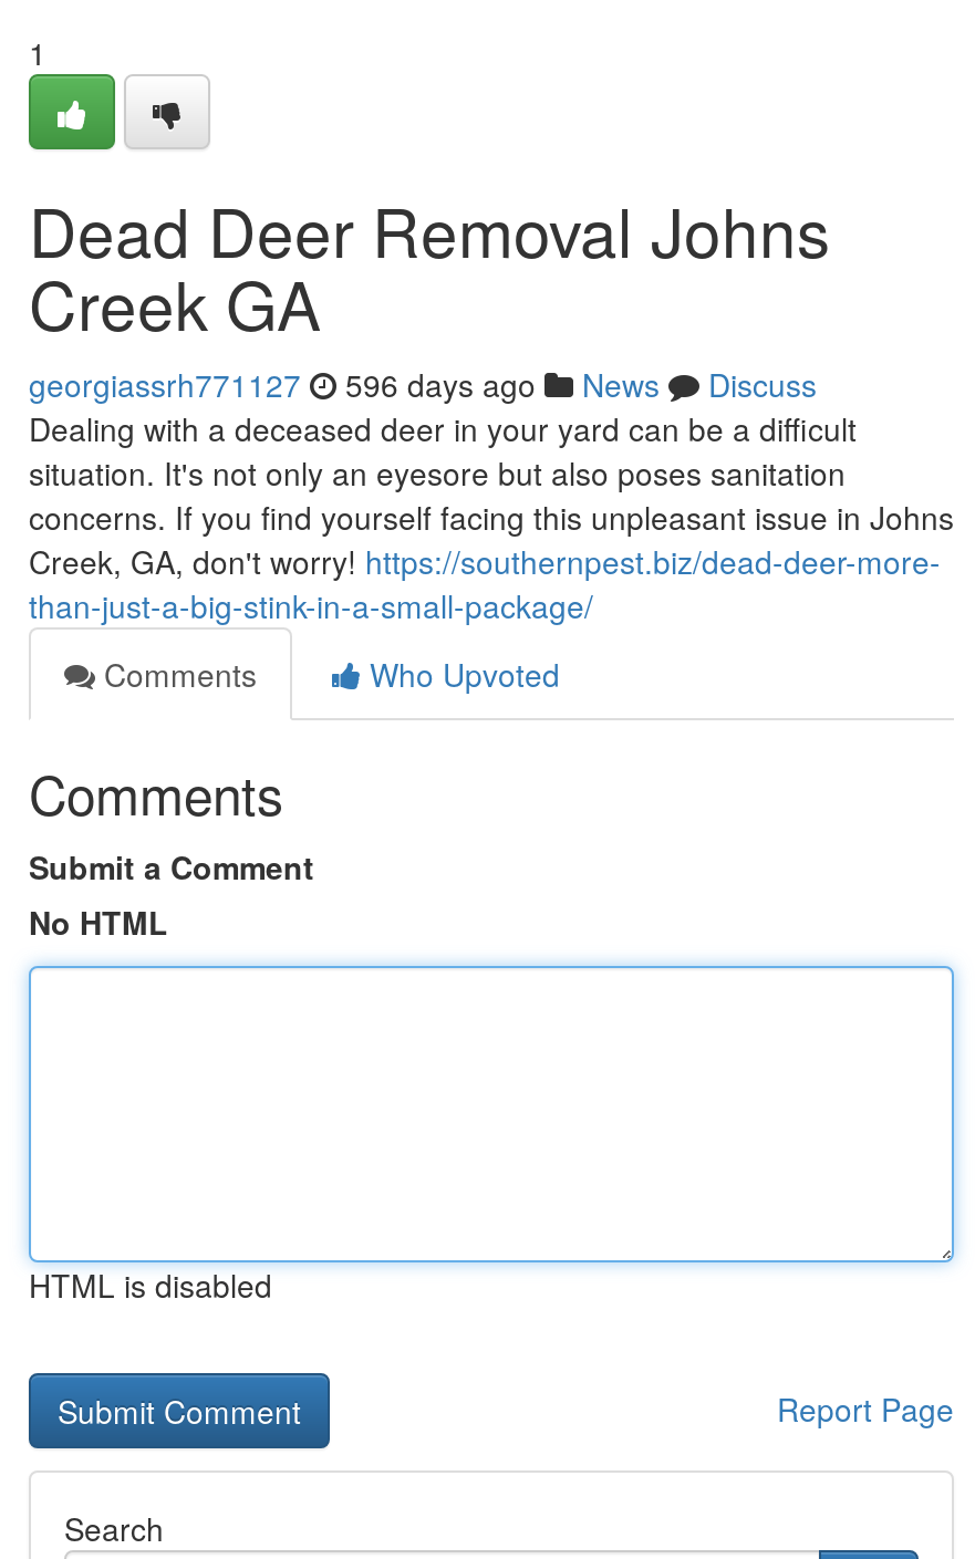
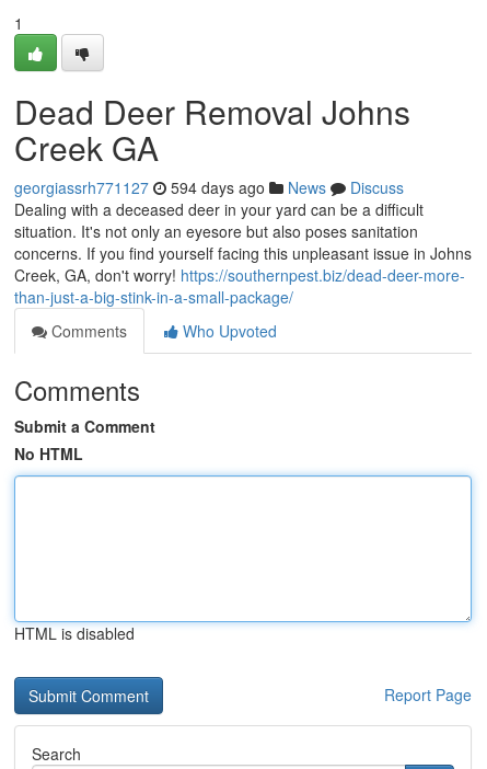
[29,362,817,406] georgiassrh771127 596 days ago News Discuss -> [14,176,404,198] georgiassrh771127 594 days ago News Discuss

